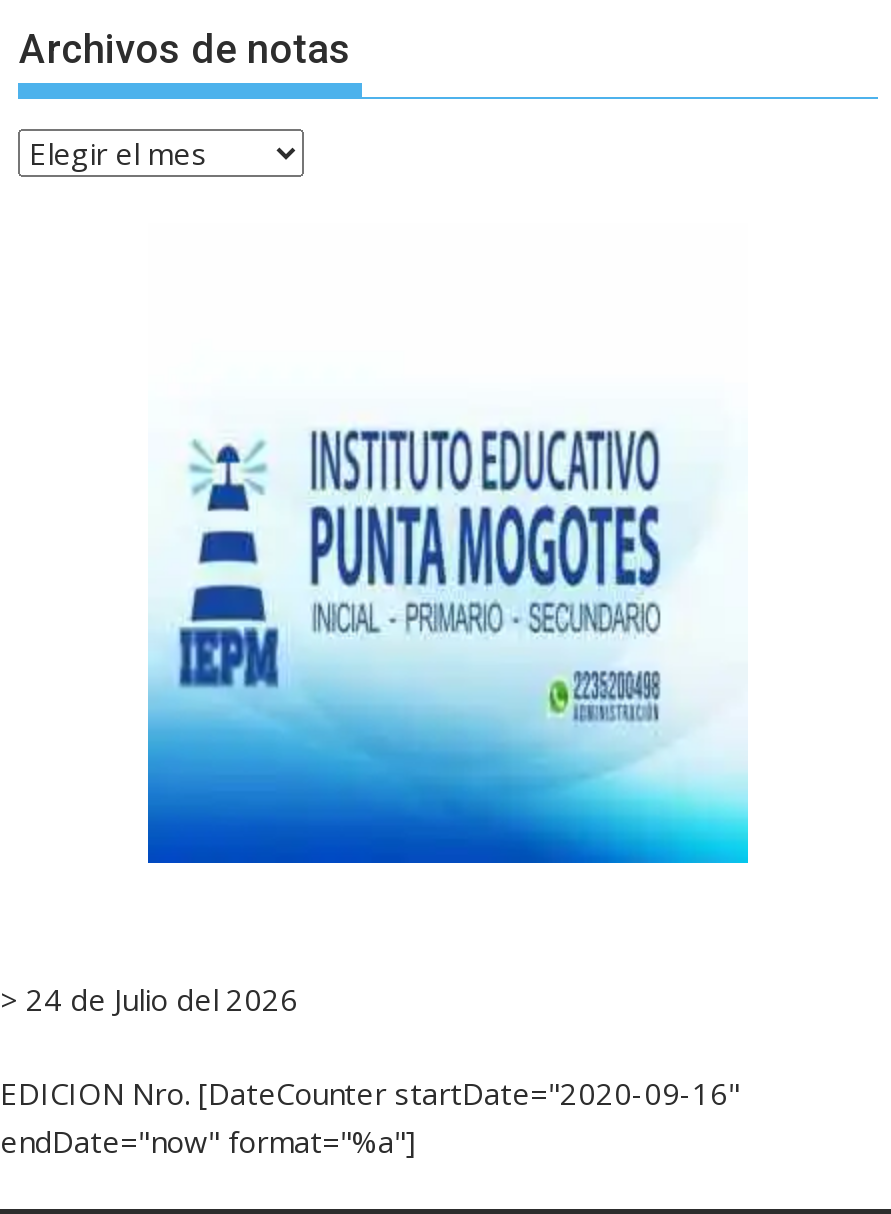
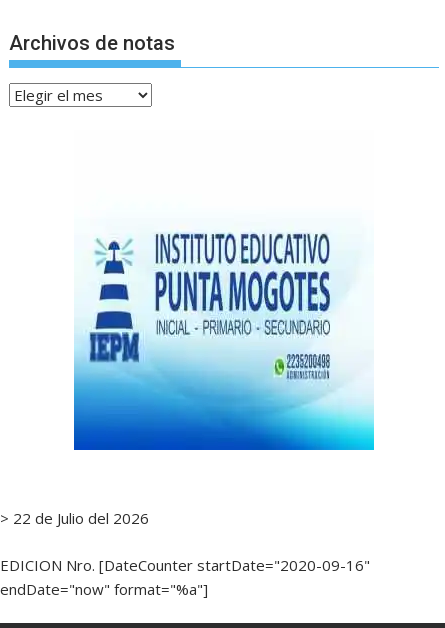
[0,980,298,1020] > 24 de Julio del 2026 -> [0,508,149,528] > 22 de Julio del 2026

